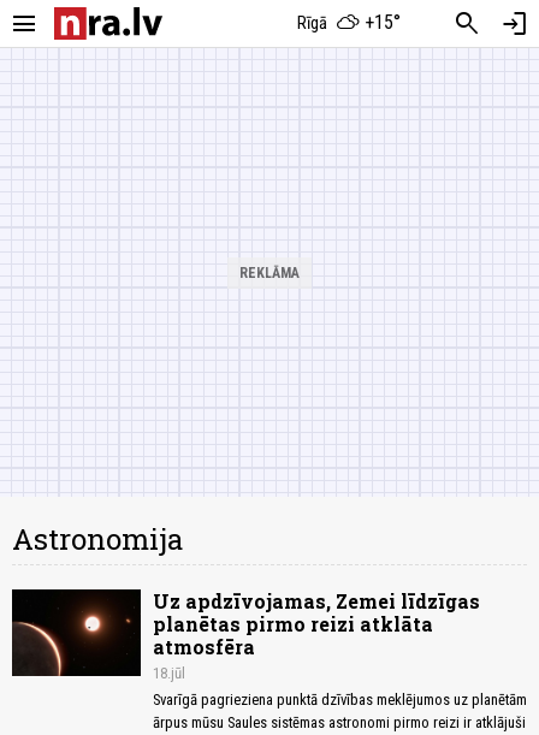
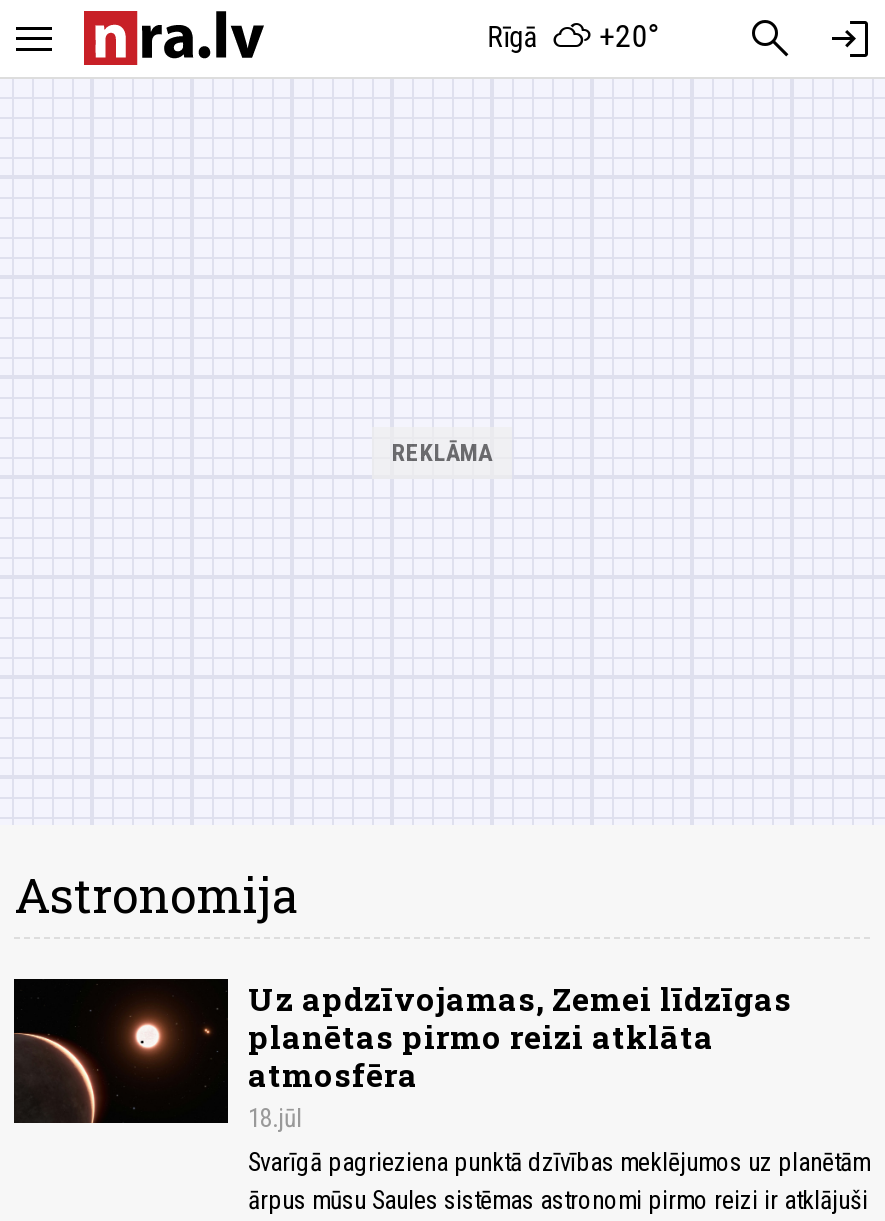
[297,11,400,34] Rīgā +15° -> [488,17,660,55] Rīgā +20°

